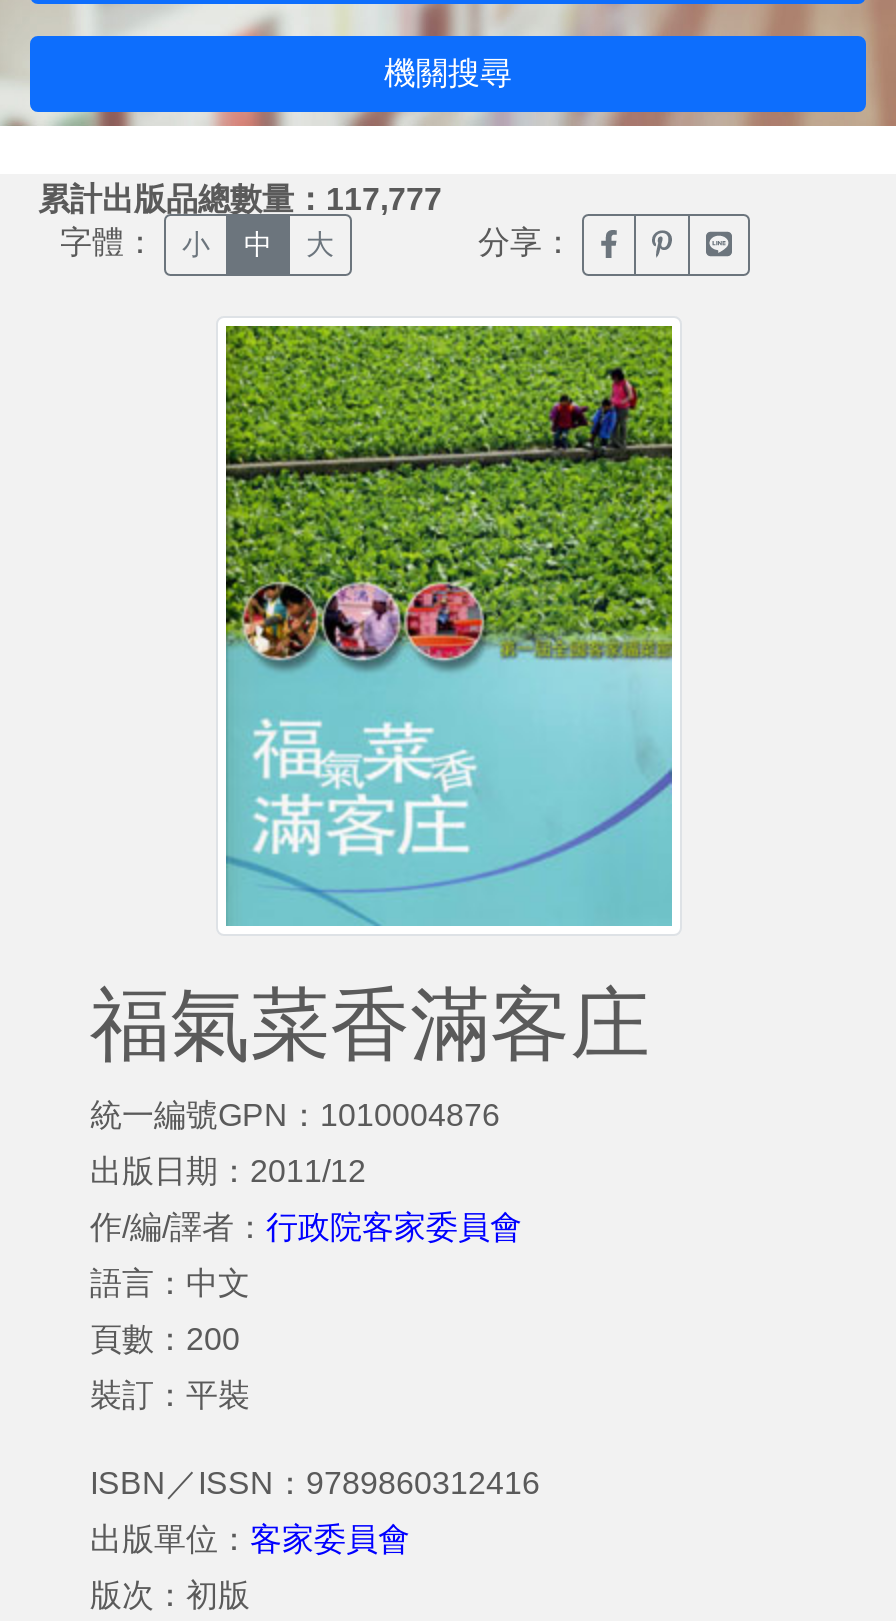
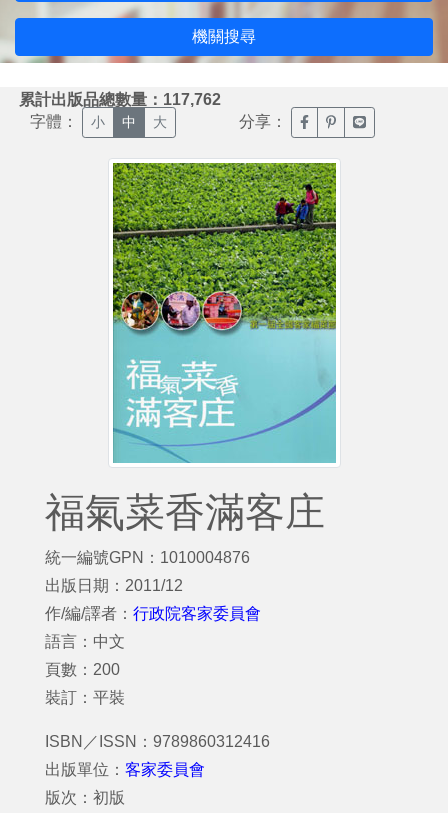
[38,181,442,215] 累計出版品總數量：117,777 -> [19,91,221,108] 累計出版品總數量：117,762

